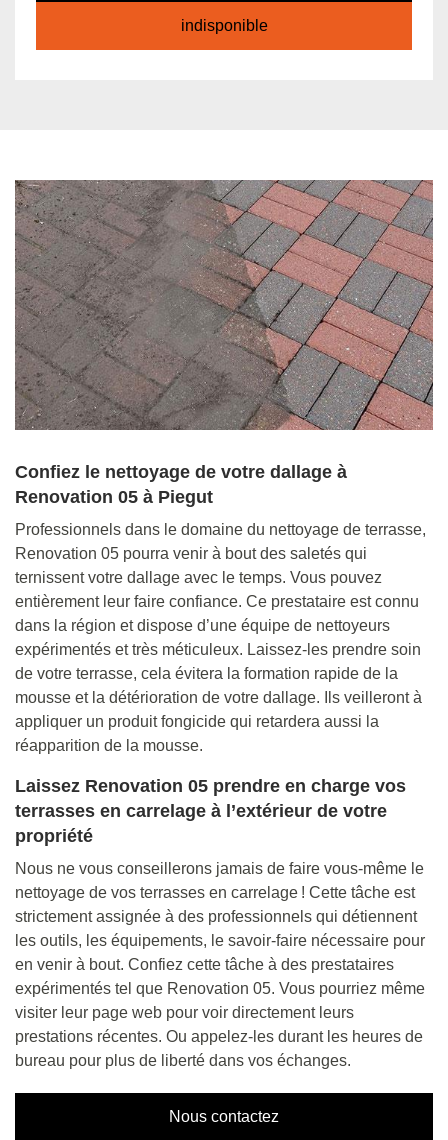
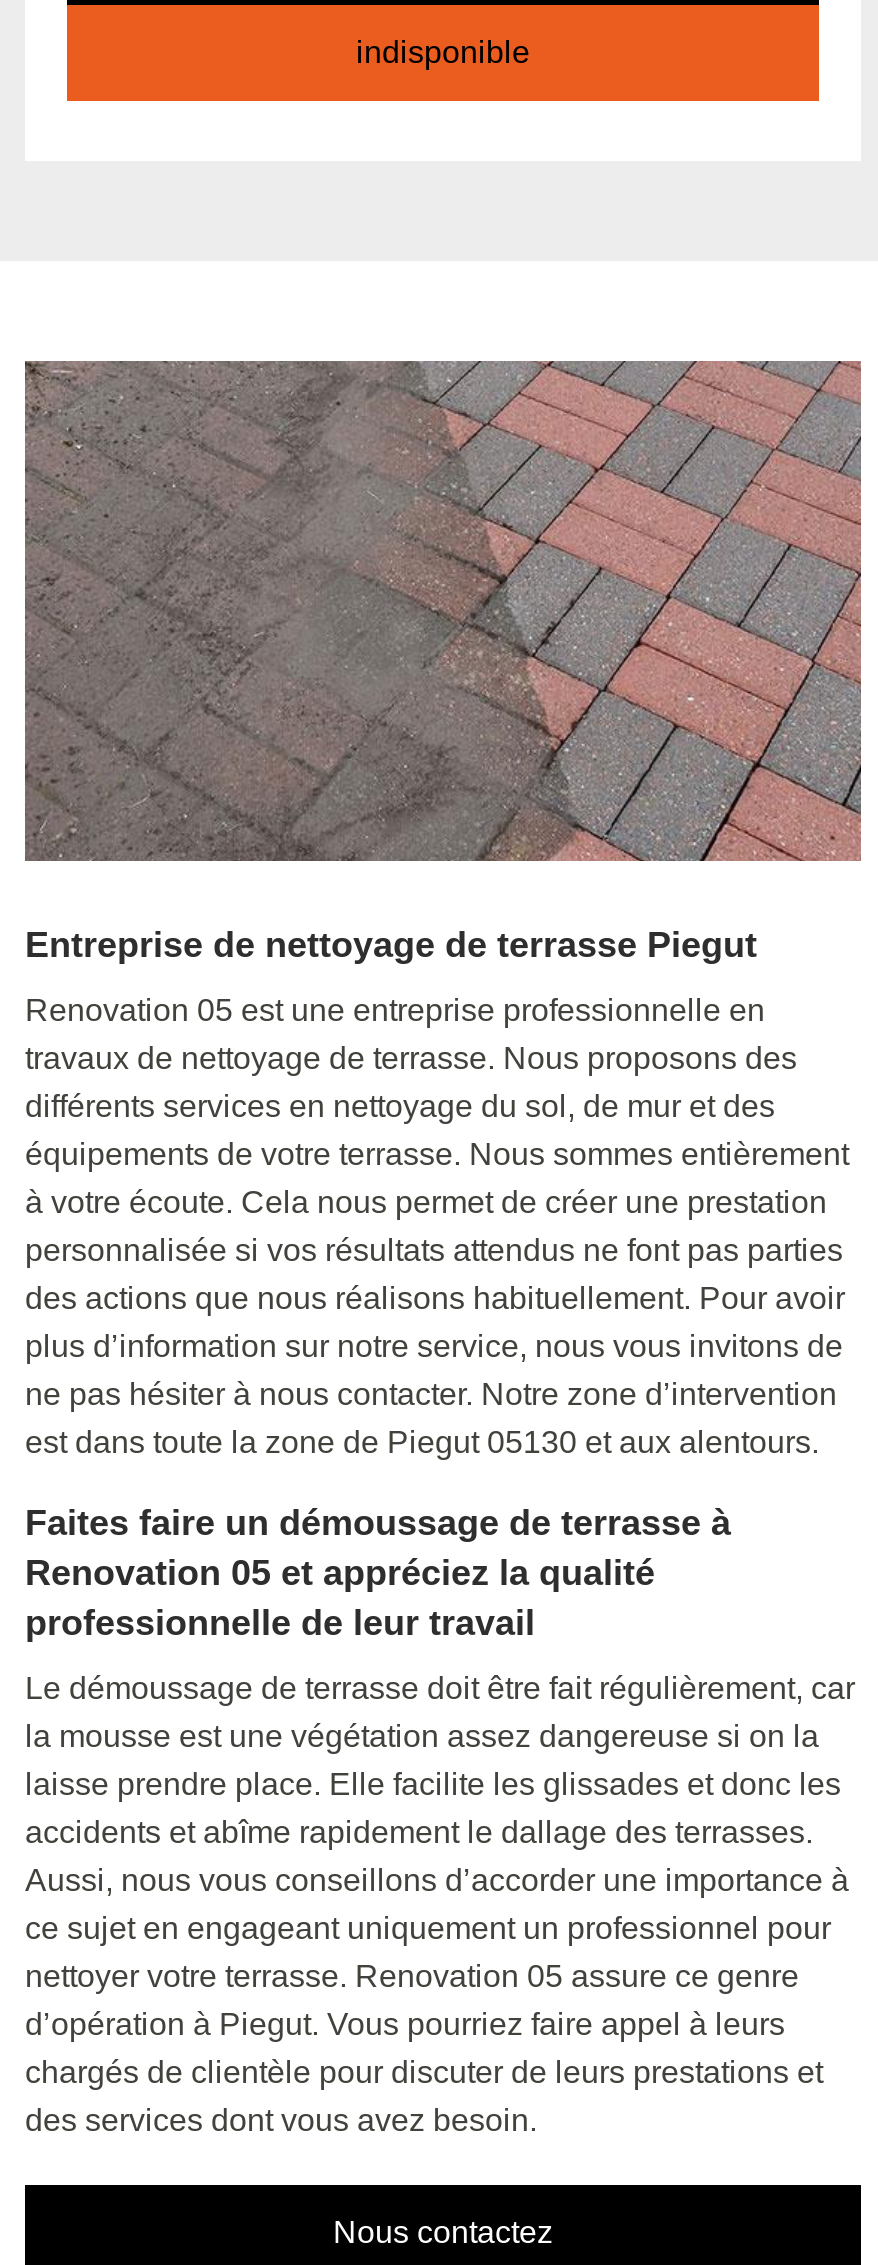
[15,462,347,507] Confiez le nettoyage de votre dallage à | Renovation 05 à Piegut -> [25,925,757,965] Entreprise de nettoyage de terrasse Piegut
[15,521,426,754] Professionnels dans le domaine du nettoyage de terrasse, | Renovation 05 pourra venir à bout des saletés qui | ternissent votre dallage avec le temps. Vous pouvez | entièrement leur faire confiance. Ce prestataire est connu | dans la région et dispose d’une équipe de nettoyeurs | expérimentés et très méticuleux. Laissez-les prendre soin | de votre terrasse, cela évitera la formation rapide de la | mousse et la détérioration de votre dallage. Ils veilleront à | appliquer un produit fongicide qui retardera aussi la | réapparition de la mousse. -> [25,993,849,1459] Renovation 05 est une entreprise professionnelle en | travaux de nettoyage de terrasse. Nous proposons des | différents services en nettoyage du sol, de mur et des | équipements de votre terrasse. Nous sommes entièrement | à votre écoute. Cela nous permet de créer une prestation | personnalisée si vos résultats attendus ne font pas parties | des actions que nous réalisons habituellement. Pour avoir | plus d’information sur notre service, nous vous invitons de | ne pas hésiter à nous contacter. Notre zone d’intervention | est dans toute la zone de Piegut 05130 et aux alentours.
[15,776,406,846] Laissez Renovation 05 prendre en charge vos | terrasses en carrelage à l’extérieur de votre | propriété -> [25,1503,731,1643] Faites faire un démoussage de terrasse à | Renovation 05 et appréciez la qualité | professionnelle de leur travail
[15,860,425,1069] Nous ne vous conseillerons jamais de faire vous-même le | nettoyage de vos terrasses en carrelage ! Cette tâche est | strictement assignée à des professionnels qui détiennent | les outils, les équipements, le savoir-faire nécessaire pour | en venir à bout. Confiez cette tâche à des prestataires | expérimentés tel que Renovation 05. Vous pourriez même | visiter leur page web pour voir directement leurs | prestations récentes. Ou appelez-les durant les heures de | bureau pour plus de liberté dans vos échanges. -> [25,1671,855,2137] Le démoussage de terrasse doit être fait régulièrement, car | la mousse est une végétation assez dangereuse si on la | laisse prendre place. Elle facilite les glissades et donc les | accidents et abîme rapidement le dallage des terrasses. | Aussi, nous vous conseillons d’accorder une importance à | ce sujet en engageant uniquement un professionnel pour | nettoyer votre terrasse. Renovation 05 assure ce genre | d’opération à Piegut. Vous pourriez faire appel à leurs | chargés de clientèle pour discuter de leurs prestations et | des services dont vous avez besoin.

